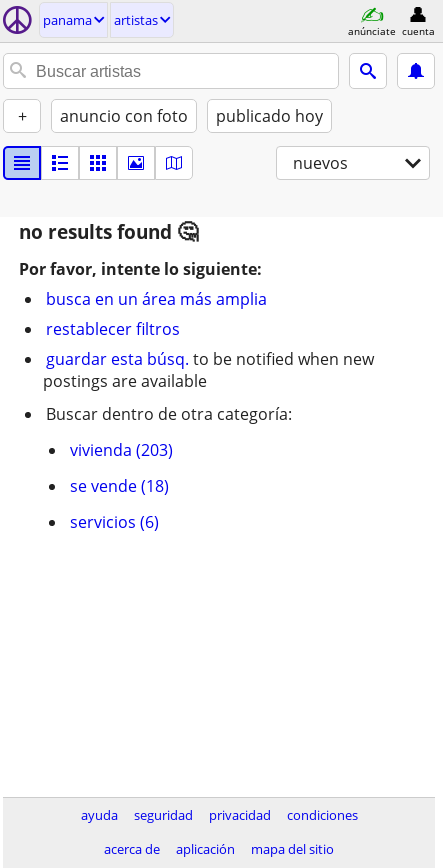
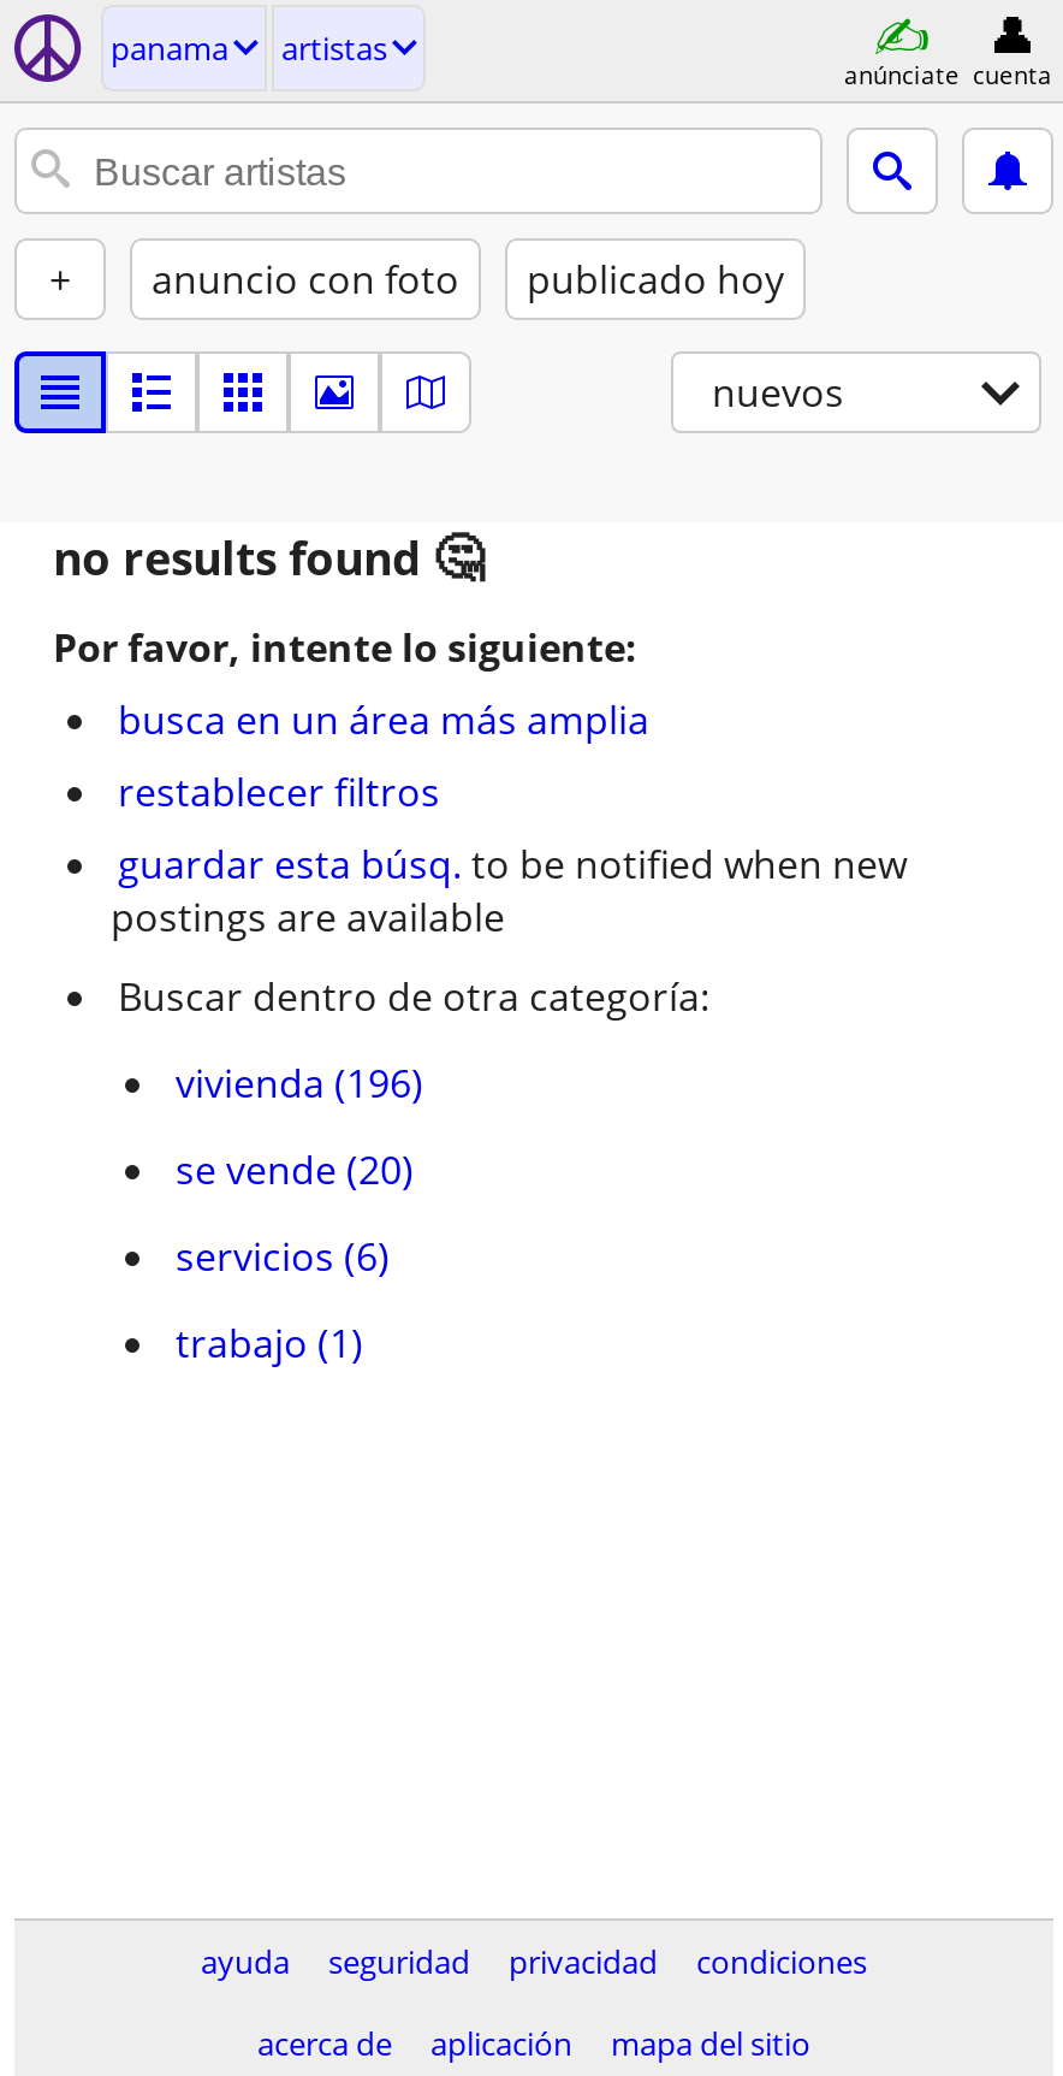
[70,439,173,461] vivienda (203) -> [176,1057,423,1110] vivienda (196)
[70,475,169,497] se vende (18) -> [176,1143,414,1196] se vende (20)
none -> [176,1317,363,1370] trabajo (1)

